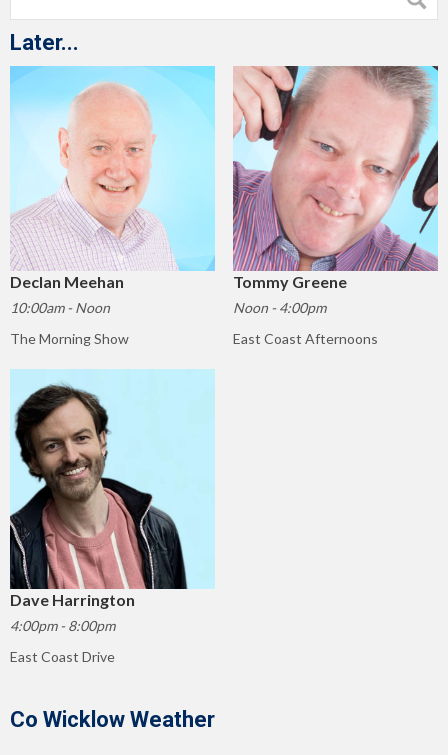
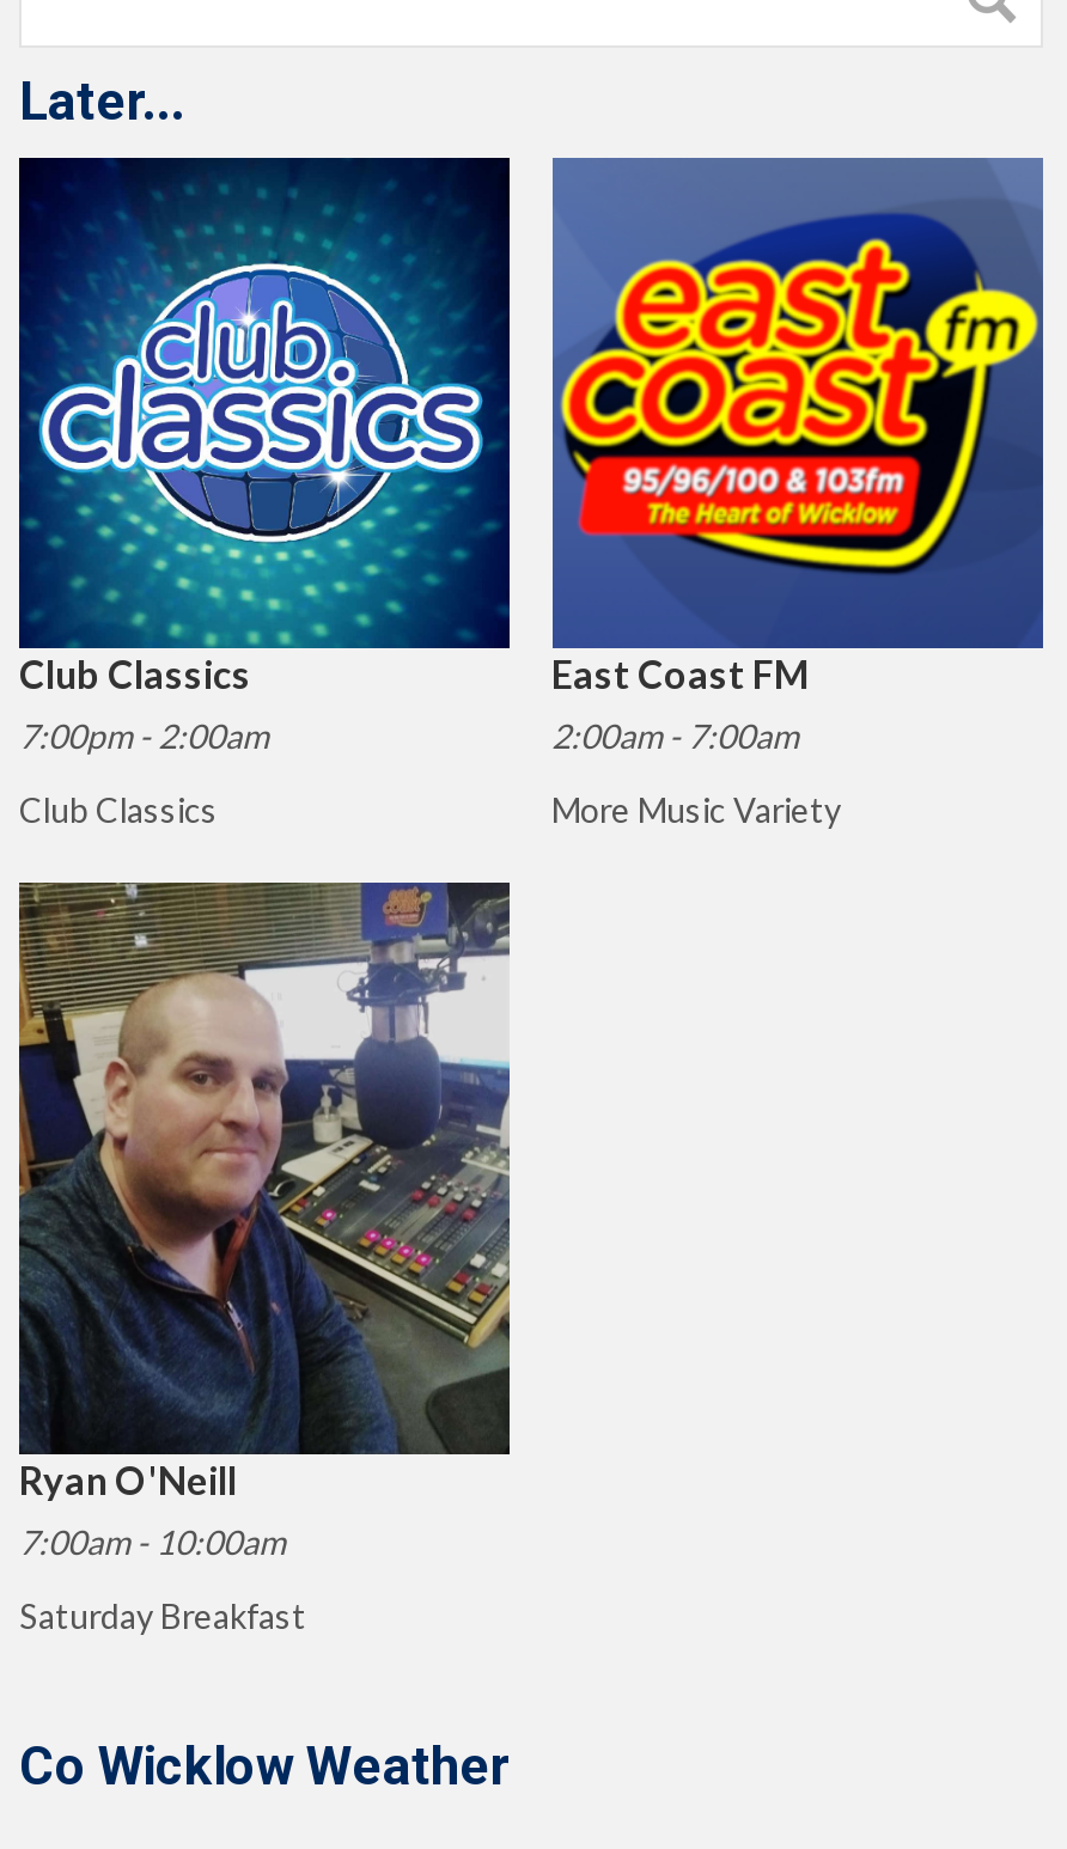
[10,66,215,316] [image] | Declan Meehan | 10:00am - Noon -> [17,155,512,757] [image] | Club Classics | 7:00pm - 2:00am
[232,65,439,316] [image] | Tommy Greene | Noon - 4:00pm -> [550,155,1045,757] [image] | East Coast FM | 2:00am - 7:00am
[10,330,129,347] The Morning Show -> [19,790,218,831] Club Classics
[232,330,377,347] East Coast Afternoons -> [551,790,841,831] More Music Variety
[10,369,215,634] [image] | Dave Harrington | 4:00pm - 8:00pm -> [17,880,512,1561] [image] | Ryan O'Neill | 7:00am - 10:00am
[10,648,115,665] East Coast Drive -> [19,1595,306,1636] Saturday Breakfast

